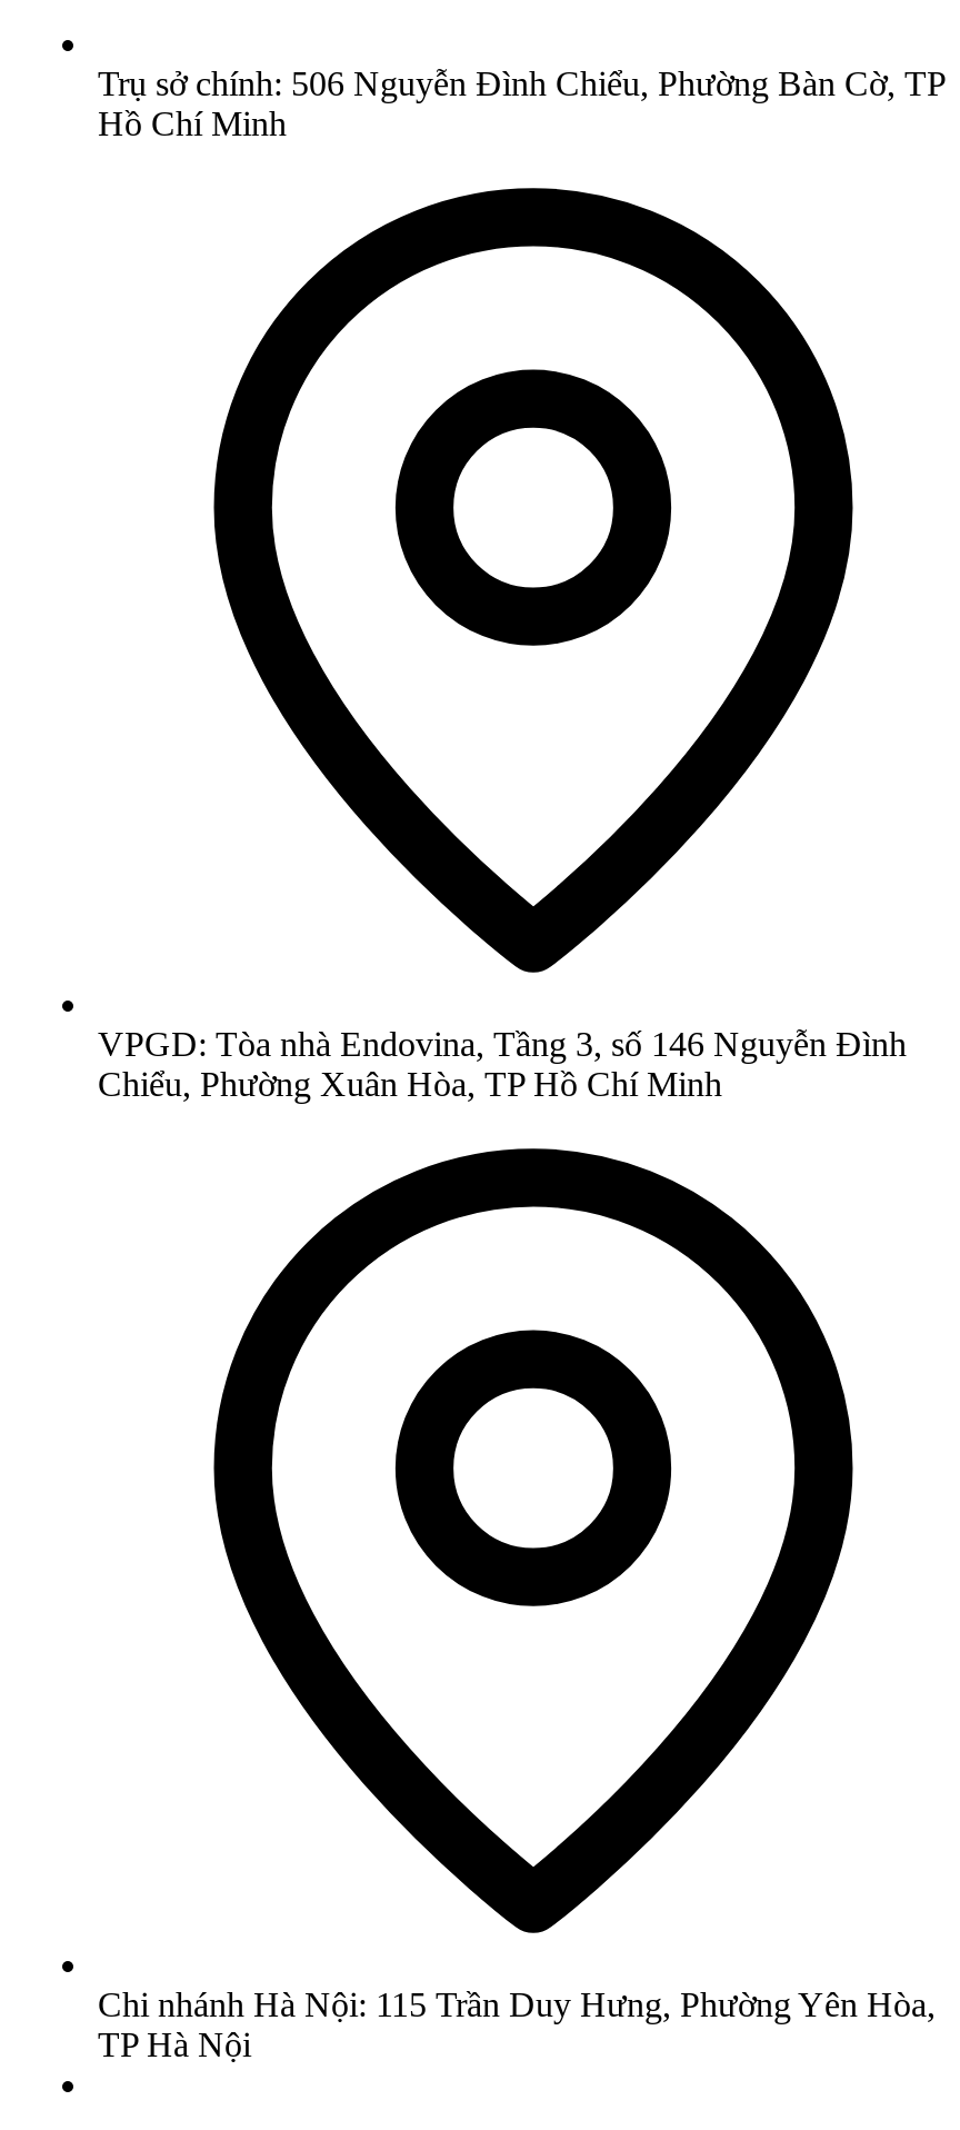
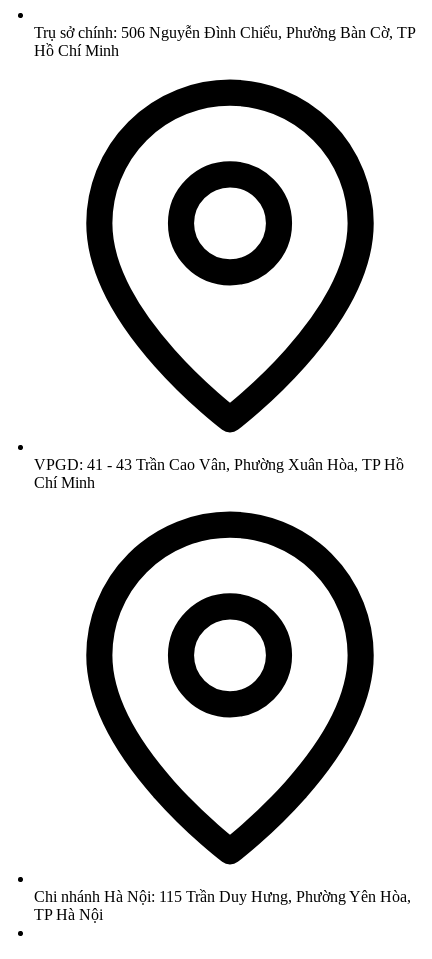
[98,1026,907,1104] VPGD: Tòa nhà Endovina, Tầng 3, số 146 Nguyễn Đình | Chiểu, Phường Xuân Hòa, TP Hồ Chí Minh -> [34,456,404,491] VPGD: 41 - 43 Trần Cao Vân, Phường Xuân Hòa, TP Hồ | Chí Minh

